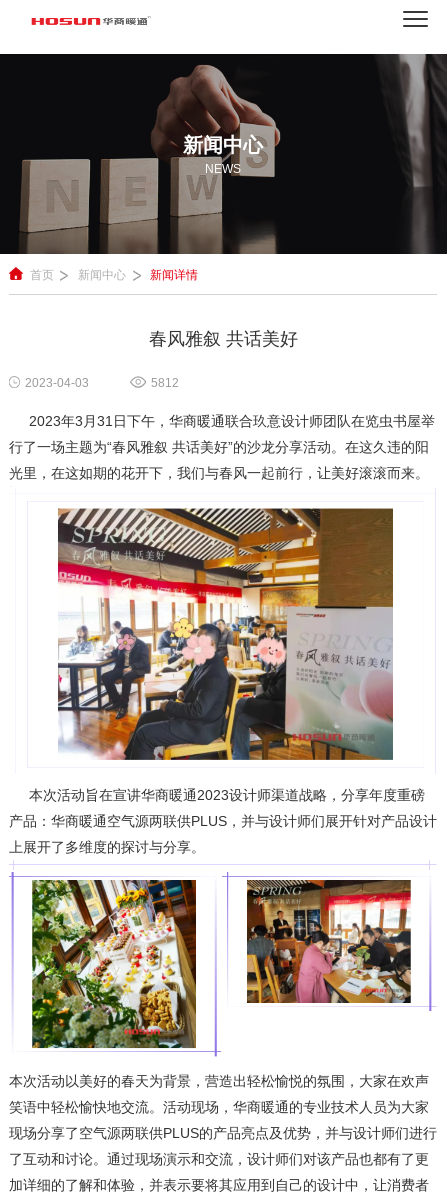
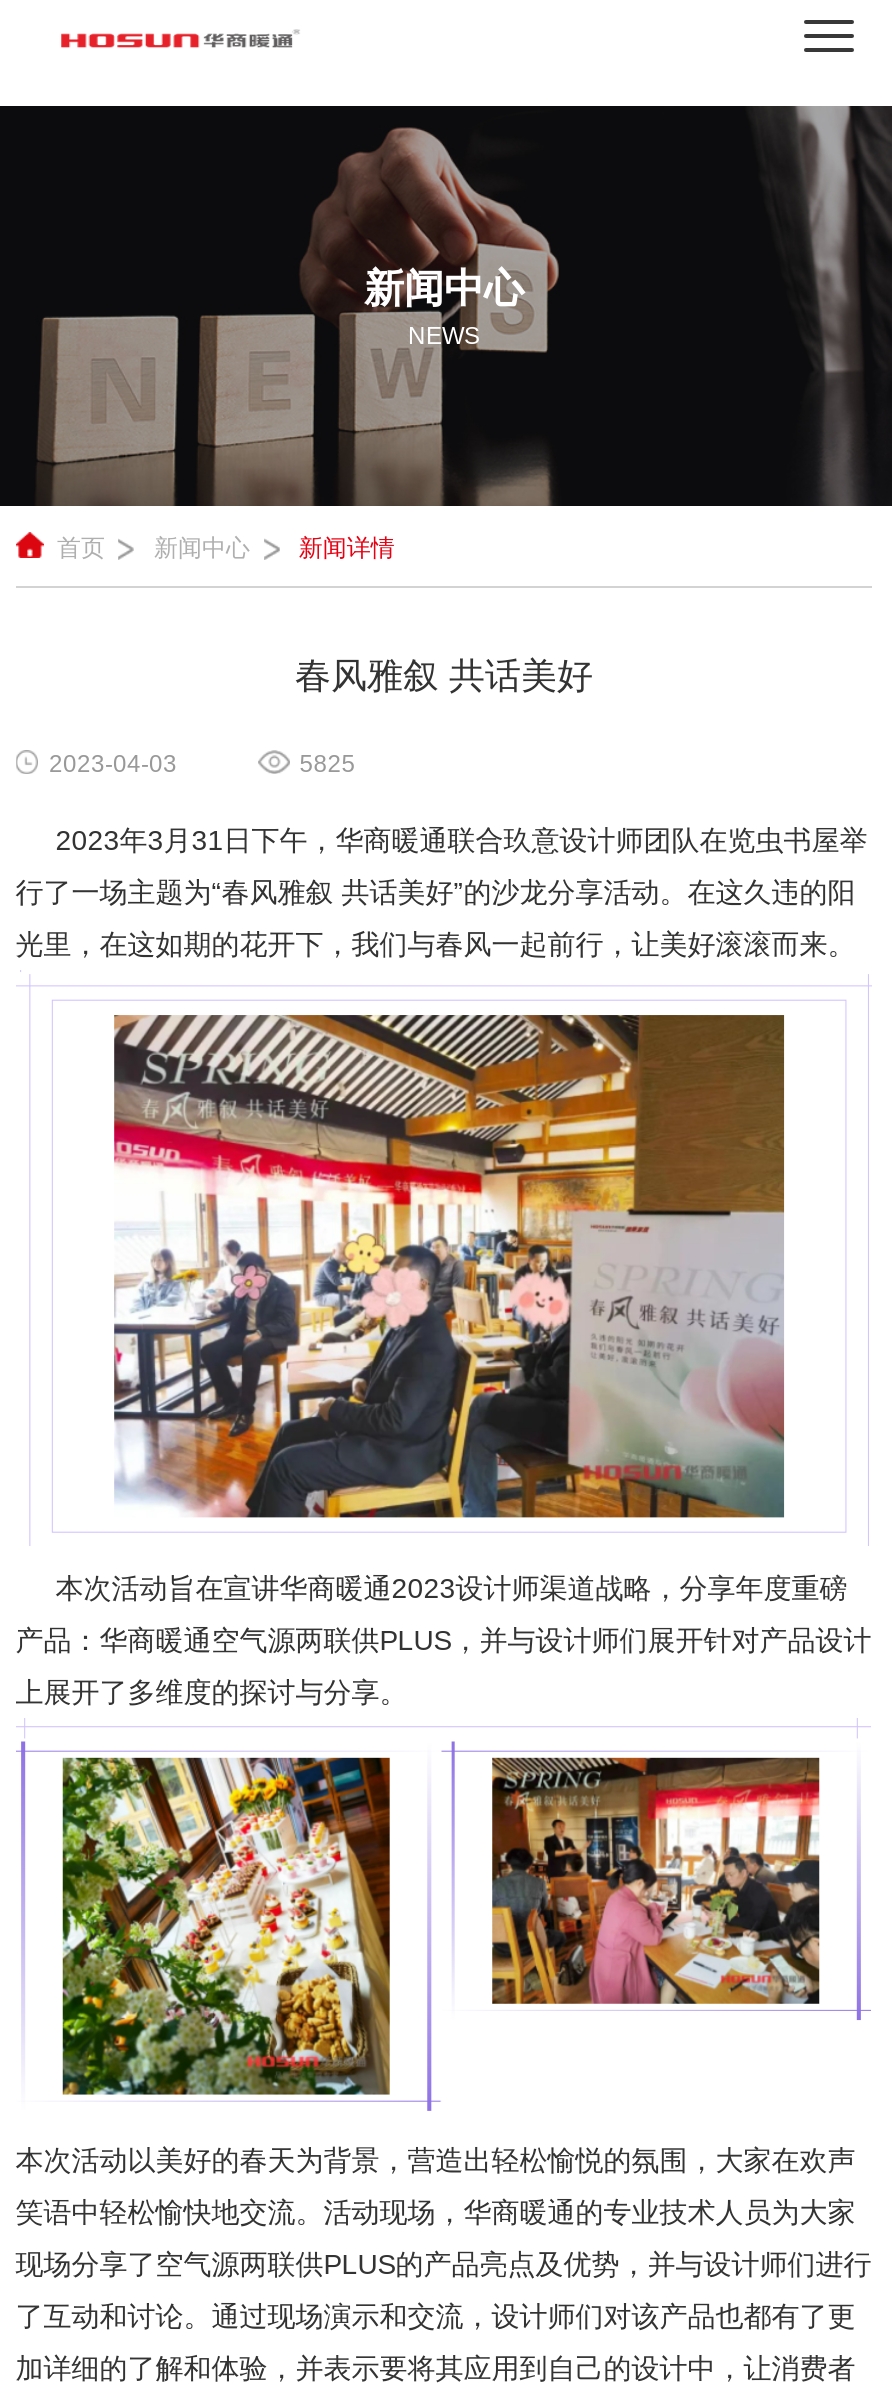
[151,376,179,390] 5812 -> [299,750,355,778] 5825

